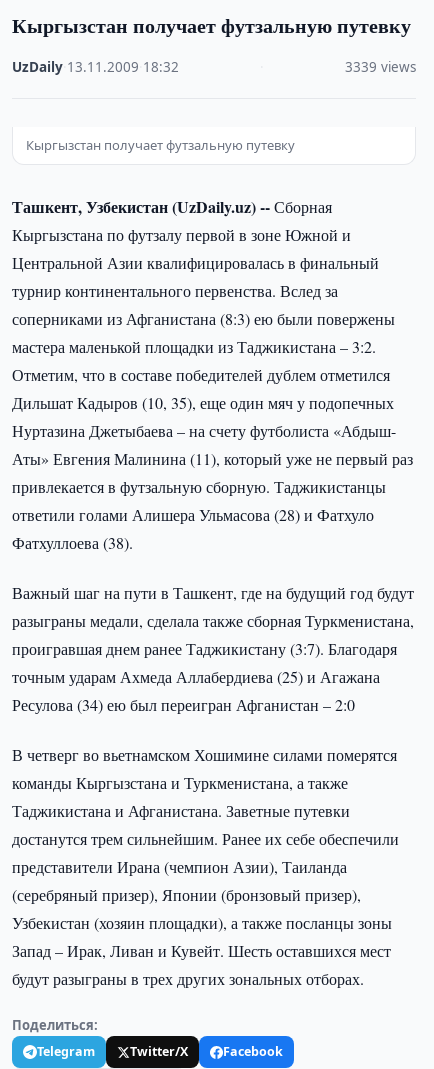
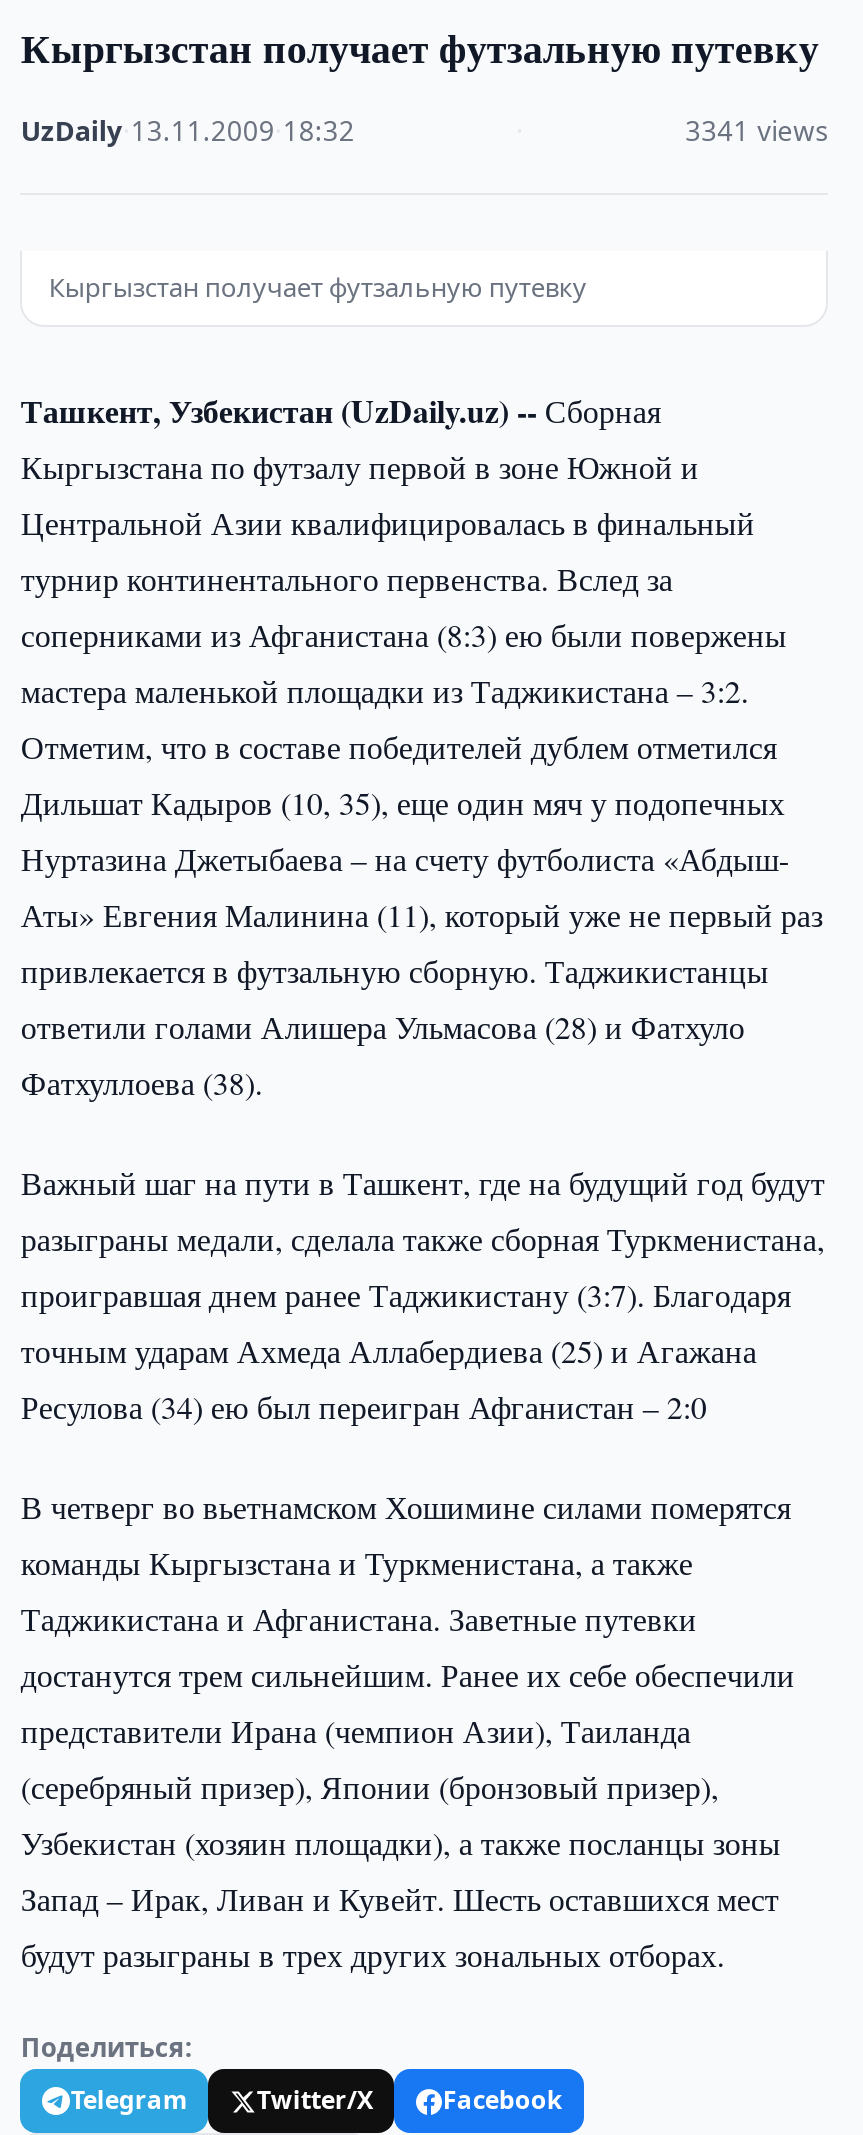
[345,58,416,76] 3339 views -> [685,113,827,149] 3341 views

